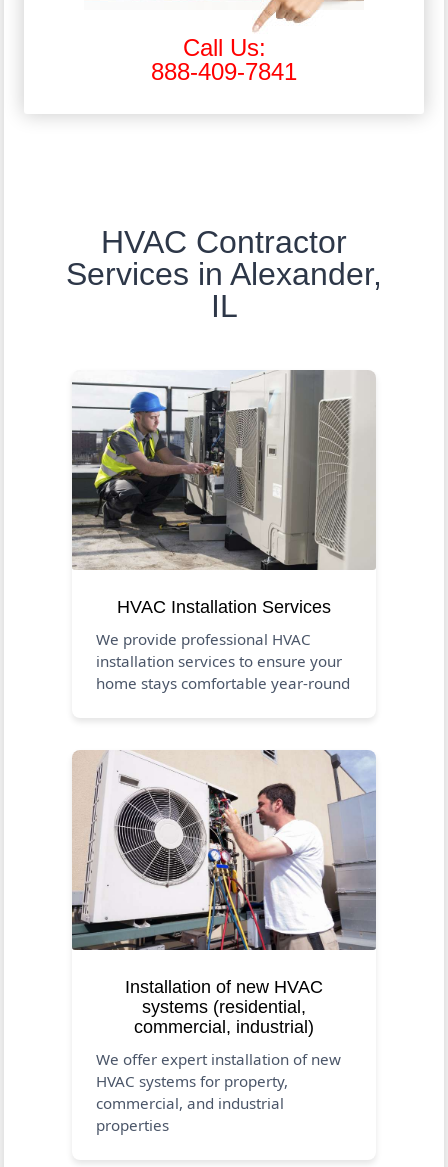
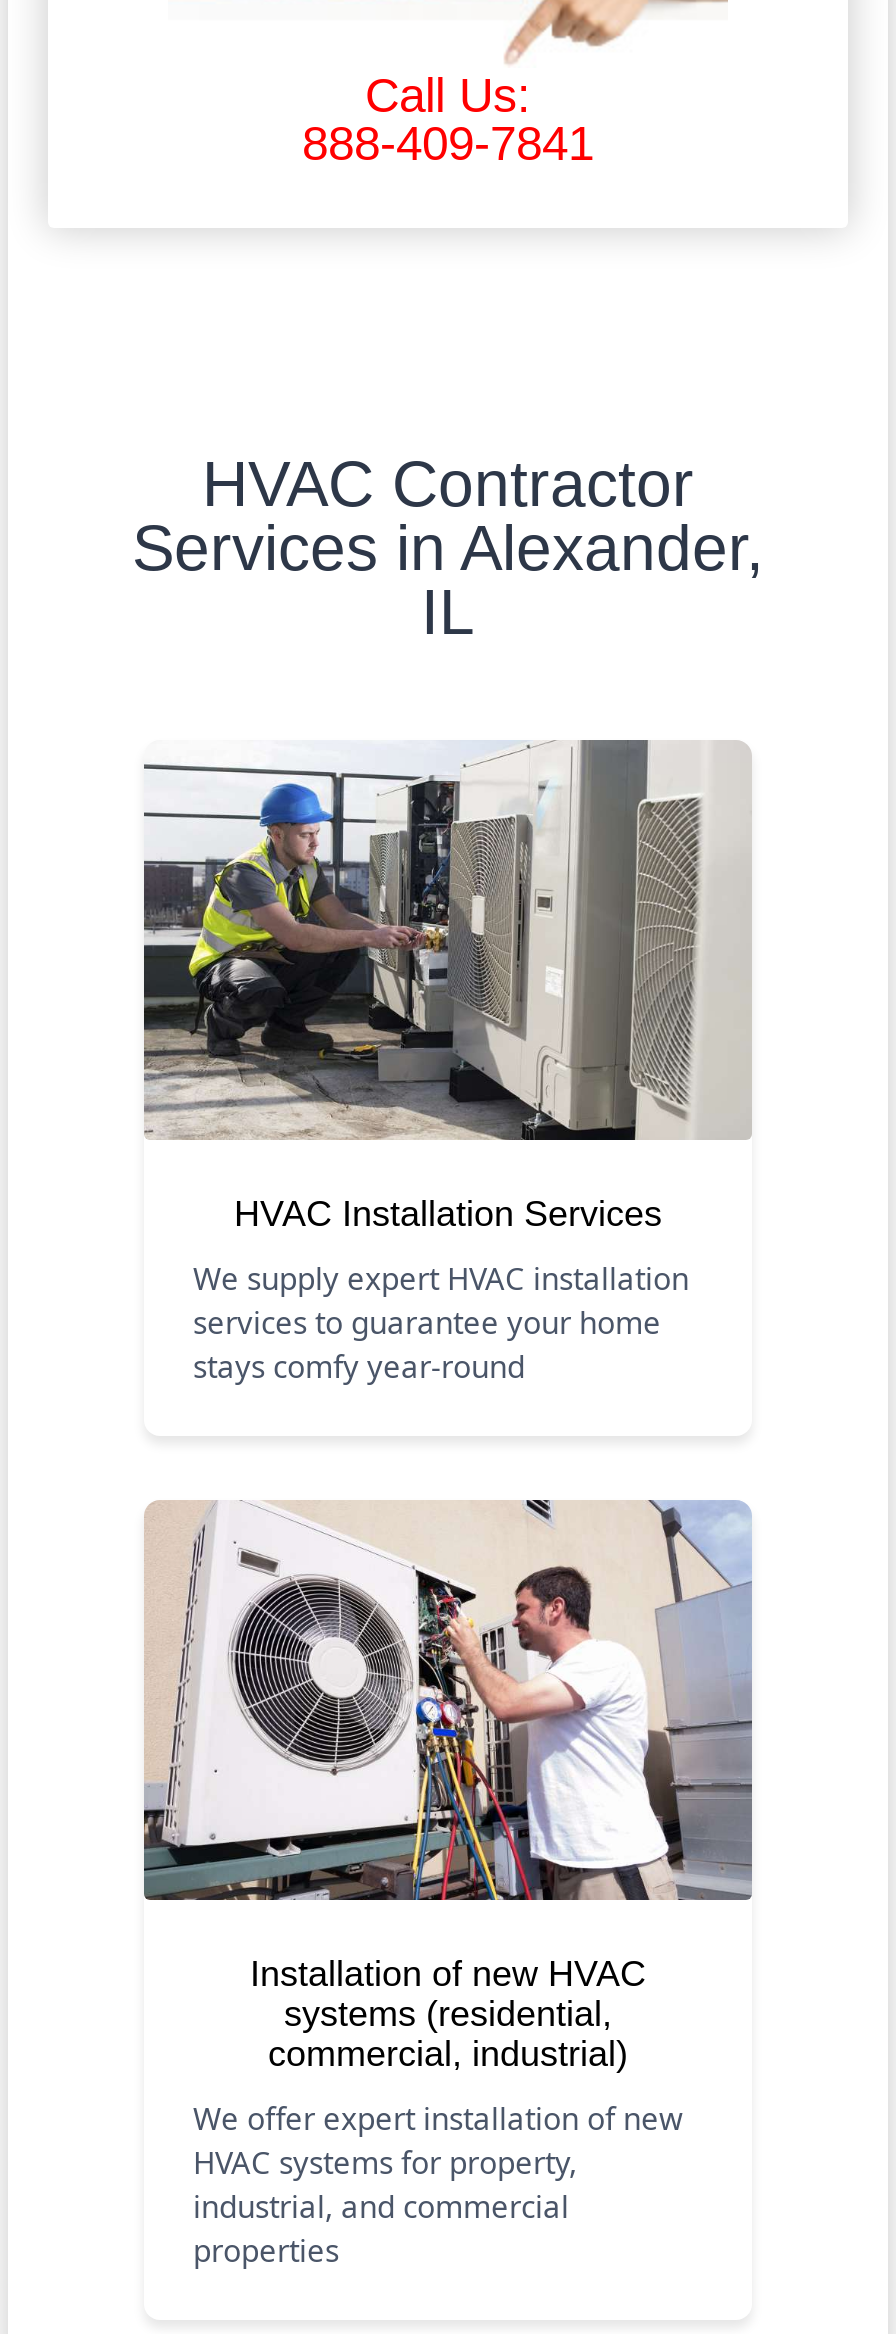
[96,629,350,693] We provide professional HVAC | installation services to ensure your | home stays comfortable year-round -> [193,1257,689,1385] We supply expert HVAC installation | services to guarantee your home | stays comfy year-round
[96,1093,284,1113] commercial, and industrial -> [193,2185,569,2225] industrial, and commercial

